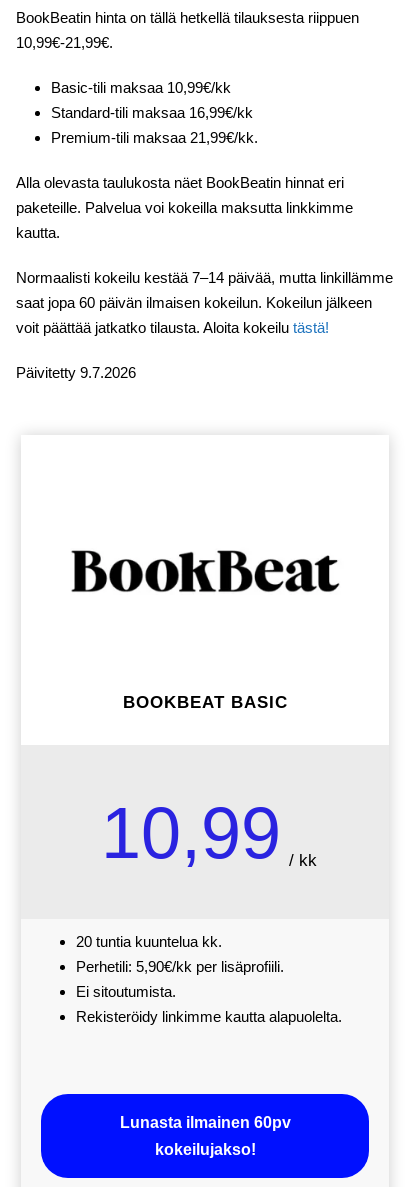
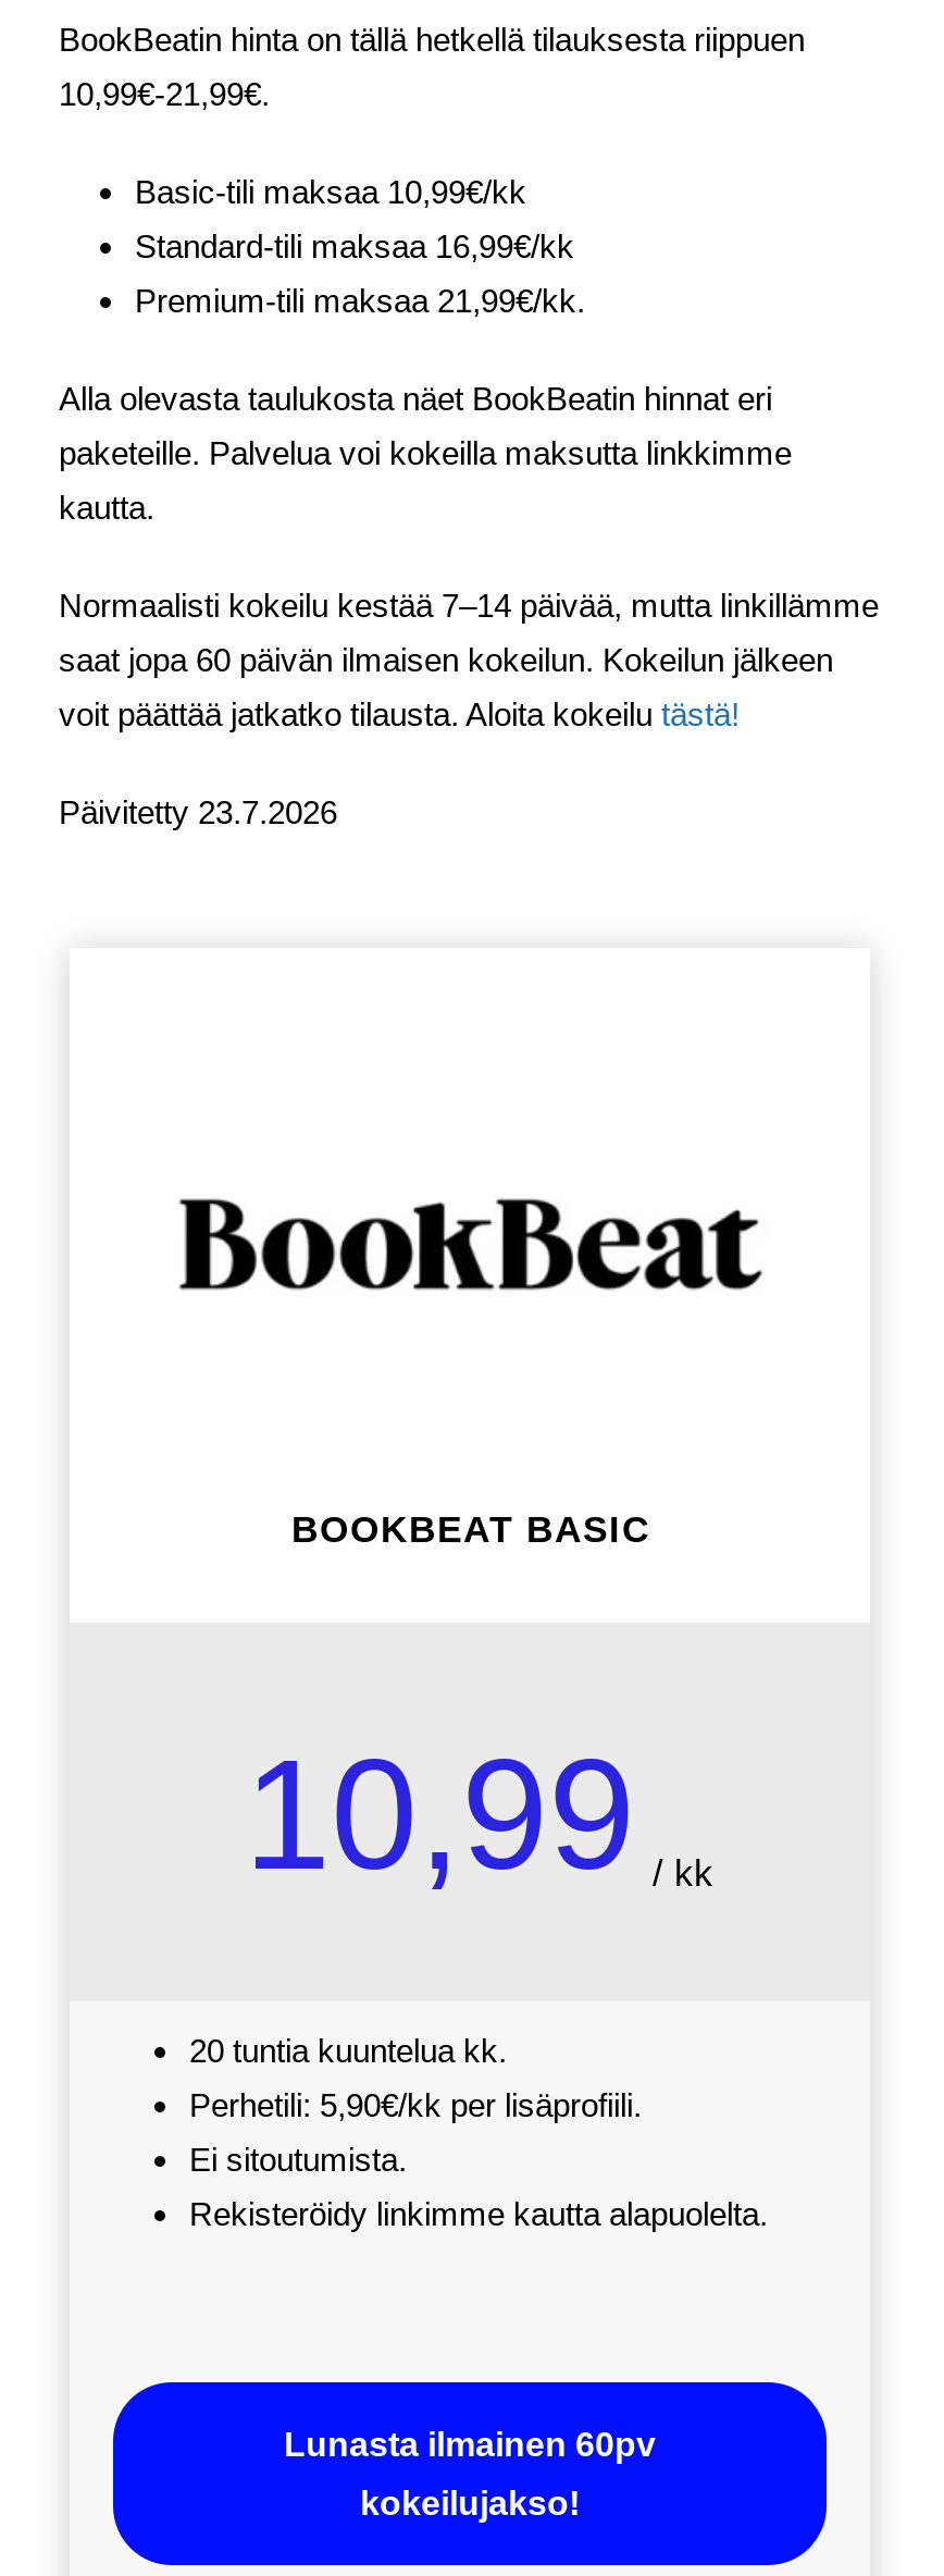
[16,364,136,381] Päivitetty 9.7.2026 -> [59,793,337,830] Päivitetty 23.7.2026

